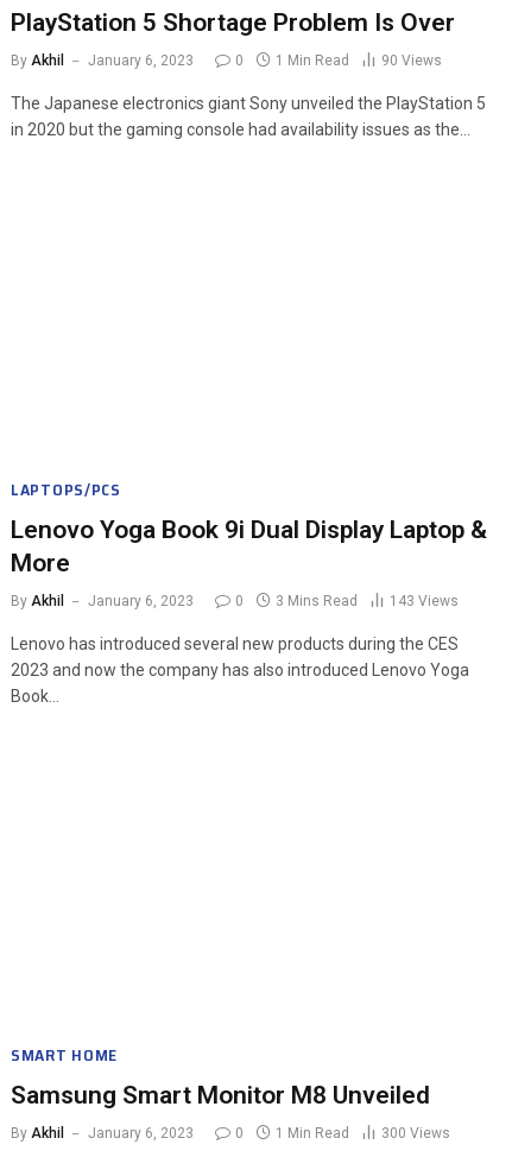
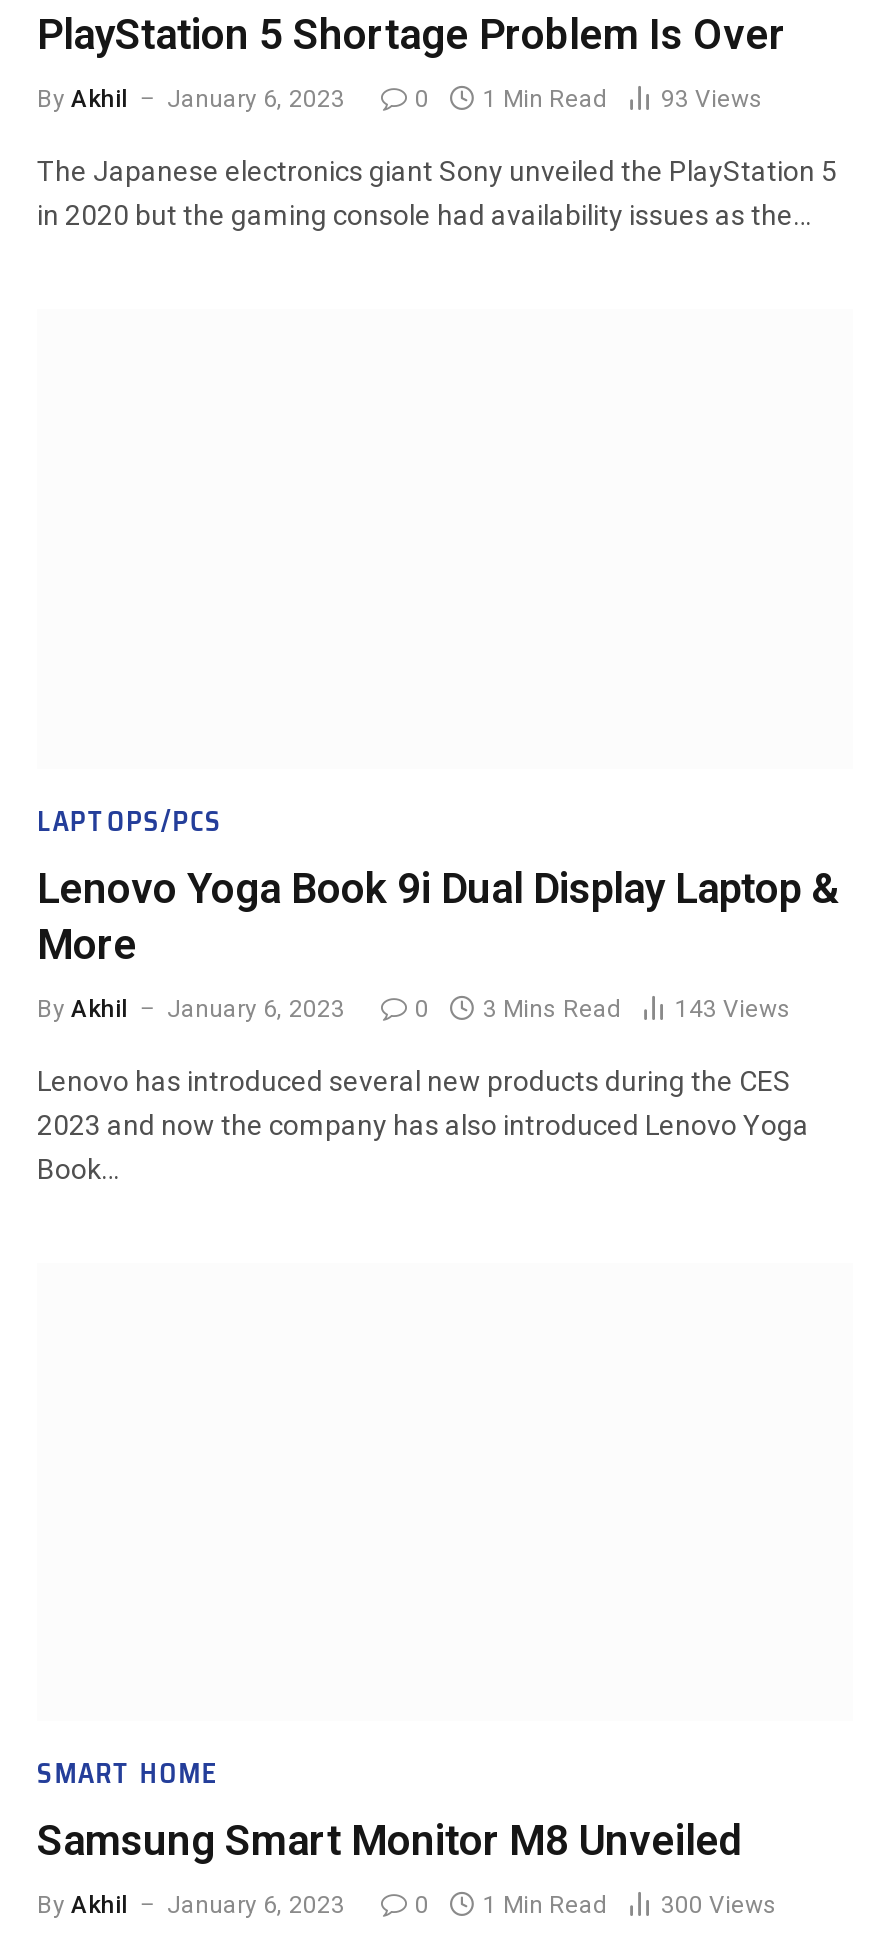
[235,52,442,69] 0 1 Min Read 90 Views -> [415,85,763,113] 0 1 Min Read 93 Views

